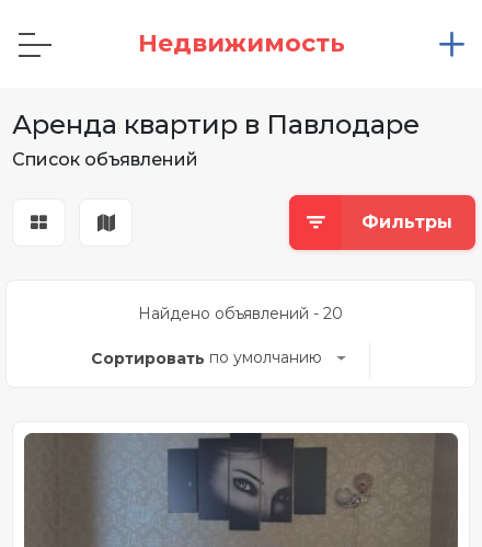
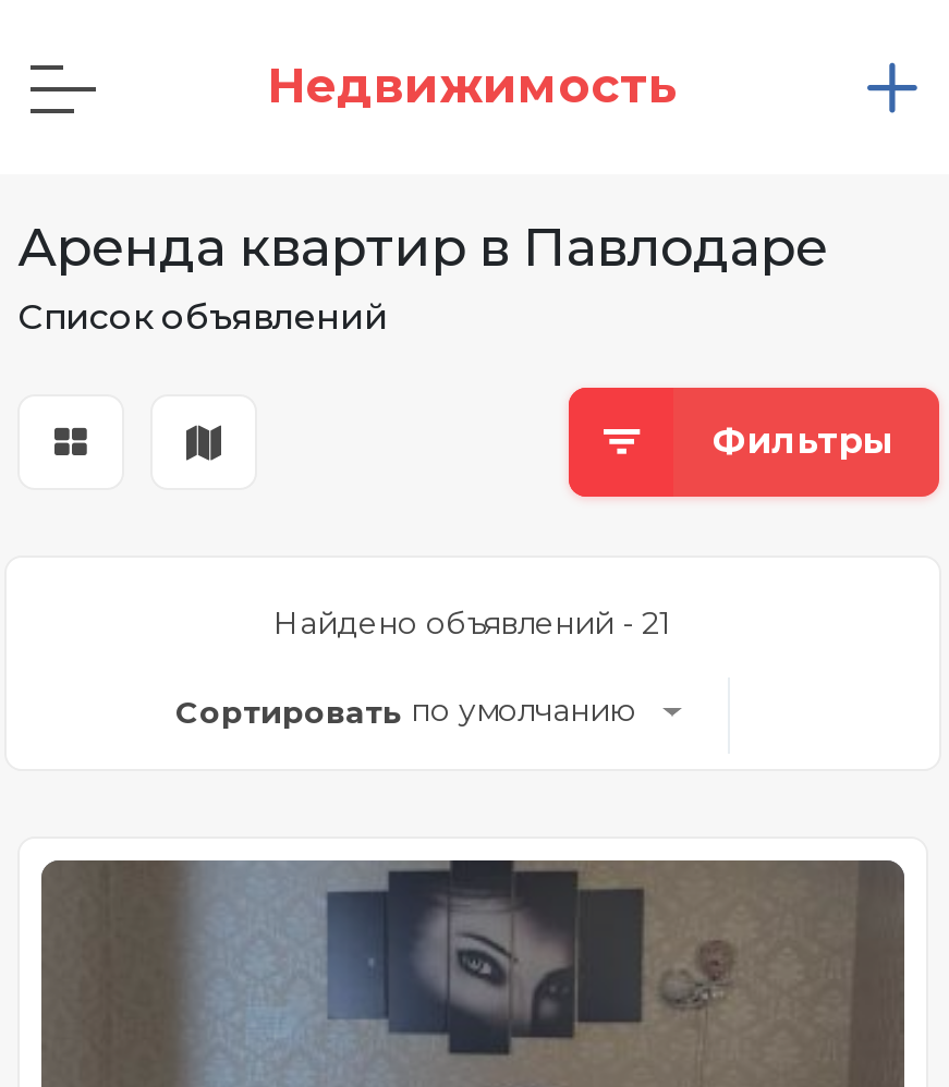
[139,304,343,323] Найдено объявлений - 20 -> [273,603,672,643] Найдено объявлений - 21

